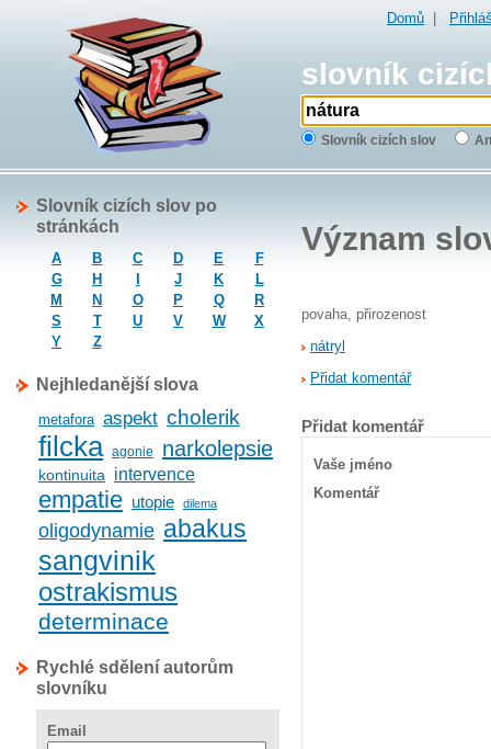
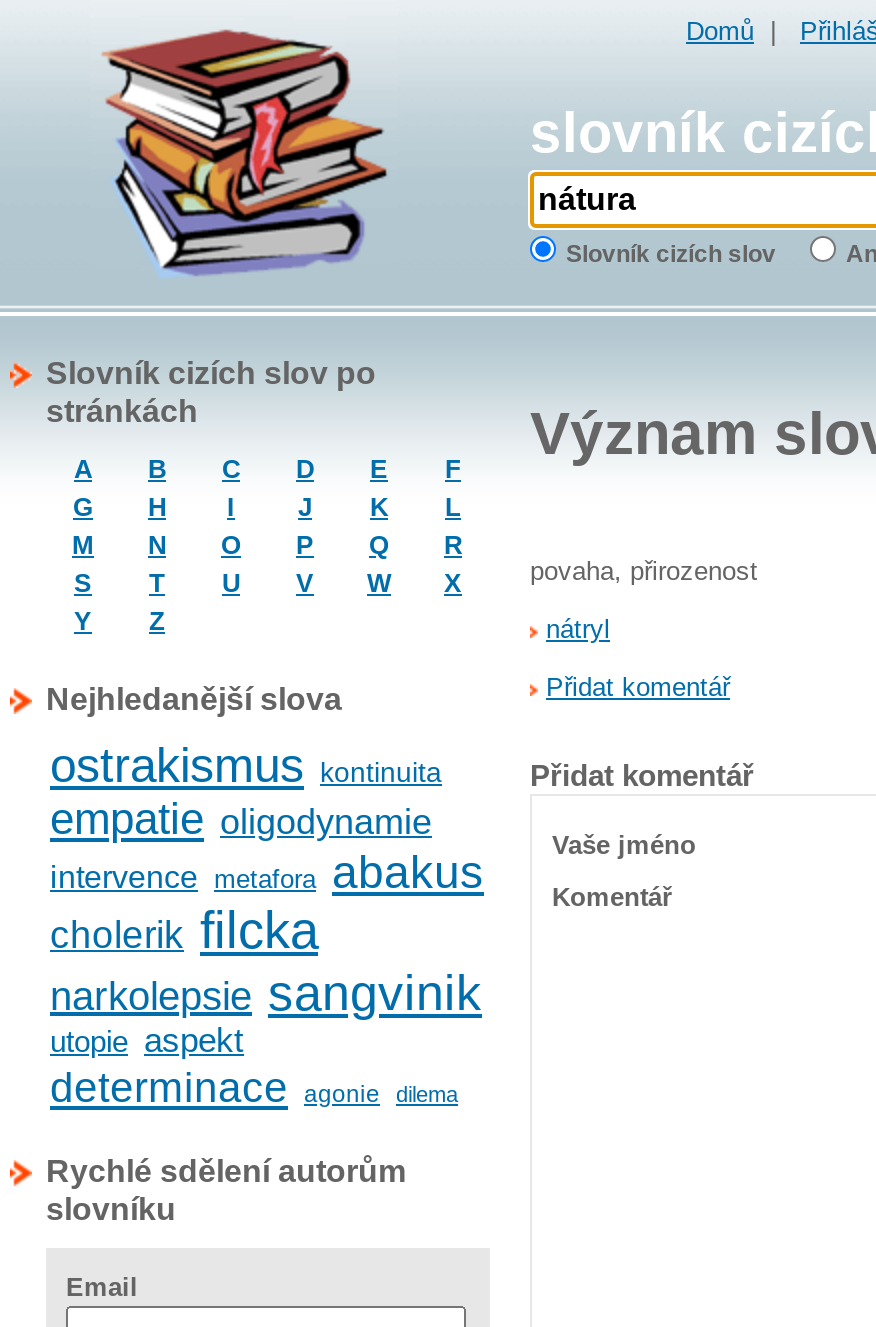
[38,406,273,513] metafora aspekt cholerik | filcka agonie narkolepsie | kontinuita intervence | empatie utopie -> [50,738,484,1110] ostrakismus kontinuita | empatie oligodynamie | intervence metafora abakus | cholerik filcka | narkolepsie sangvinik | utopie aspekt | determinace agonie
moved [183,497,217,510] -> [396,1082,458,1106]: dilema
[38,514,247,634] oligodynamie abakus | sangvinik | ostrakismus | determinace -> none

